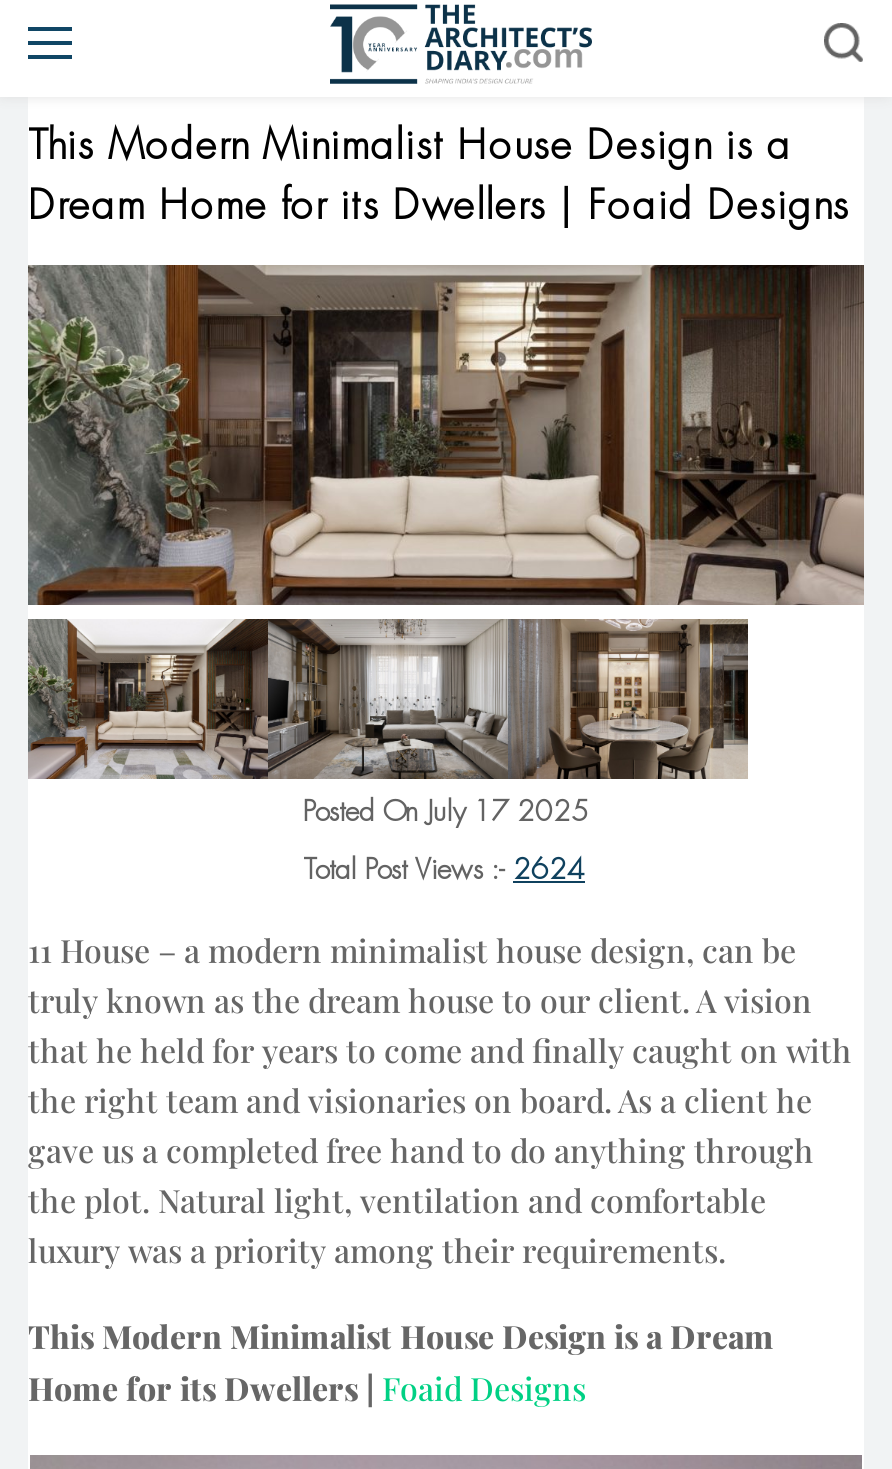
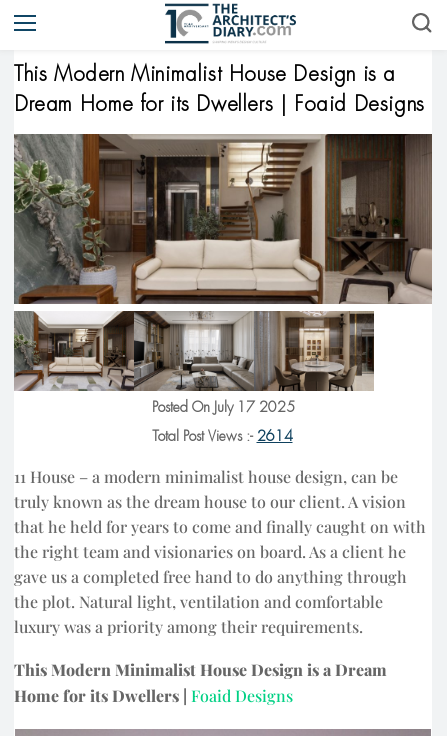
[303,851,585,887] Total Post Views :- 2624 -> [151,427,292,445] Total Post Views :- 2614

